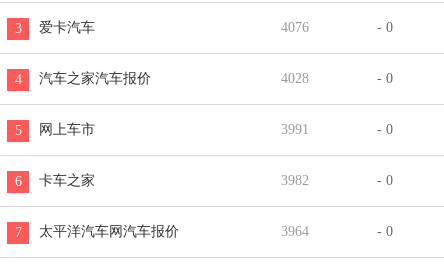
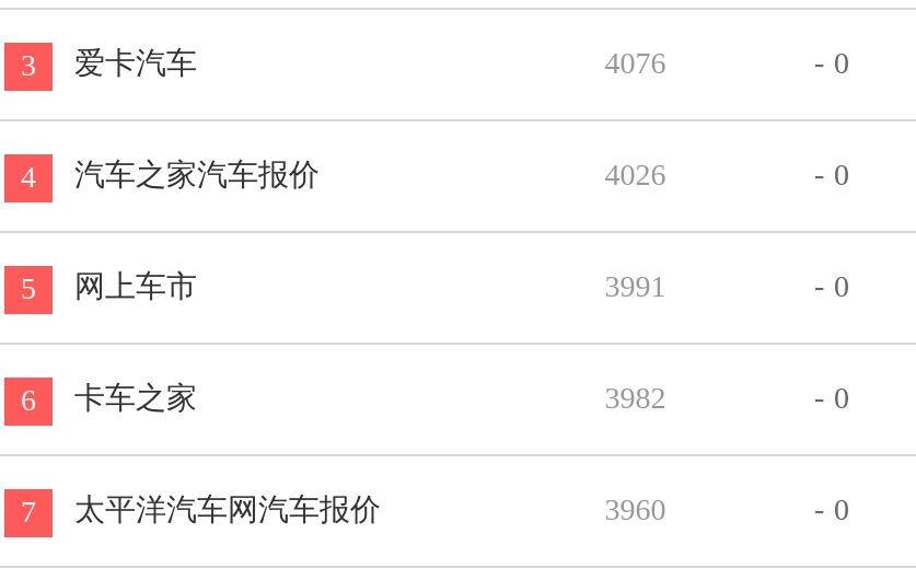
[281,71,309,86] 4028 -> [605,158,666,191] 4026
[281,224,309,239] 3964 -> [605,493,666,526] 3960

